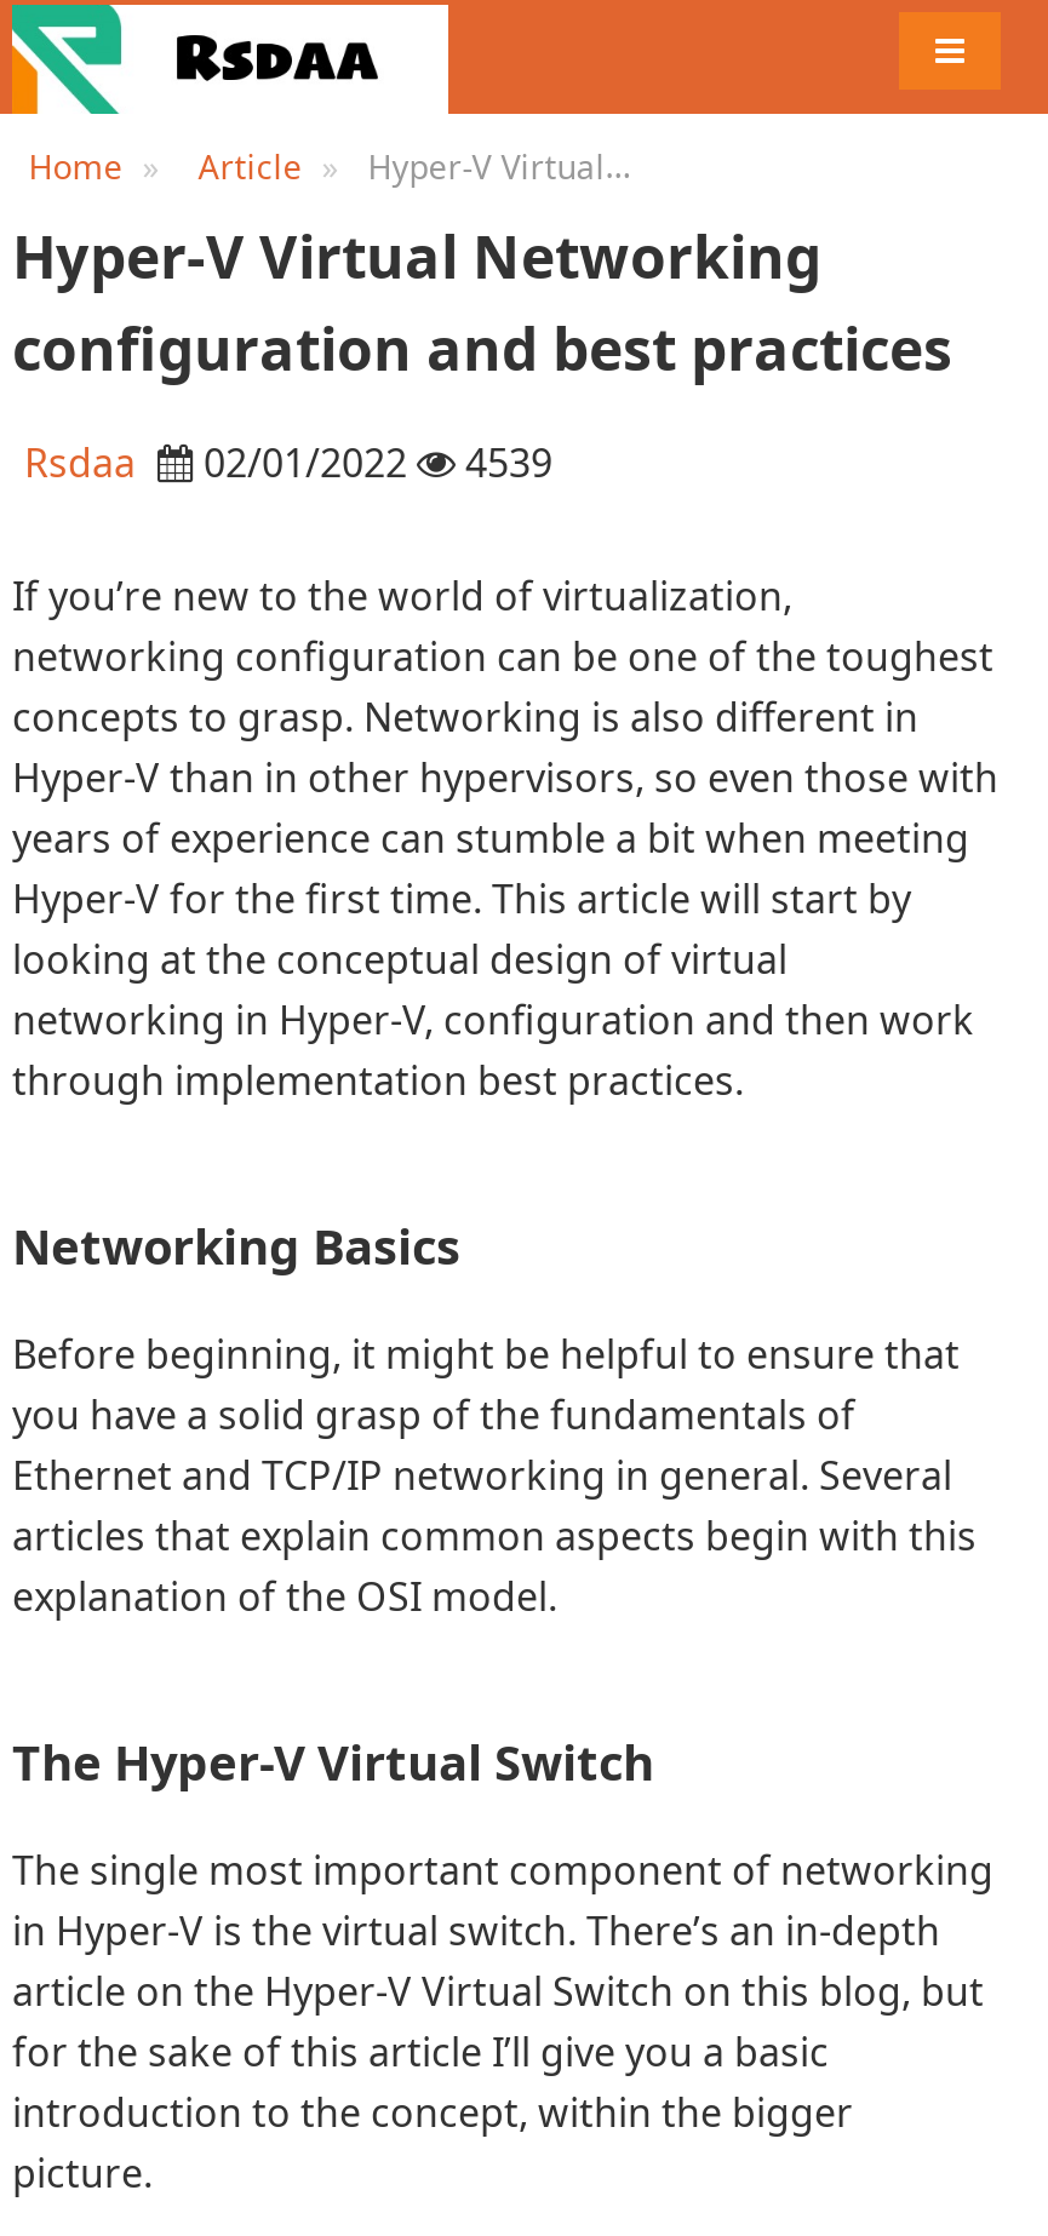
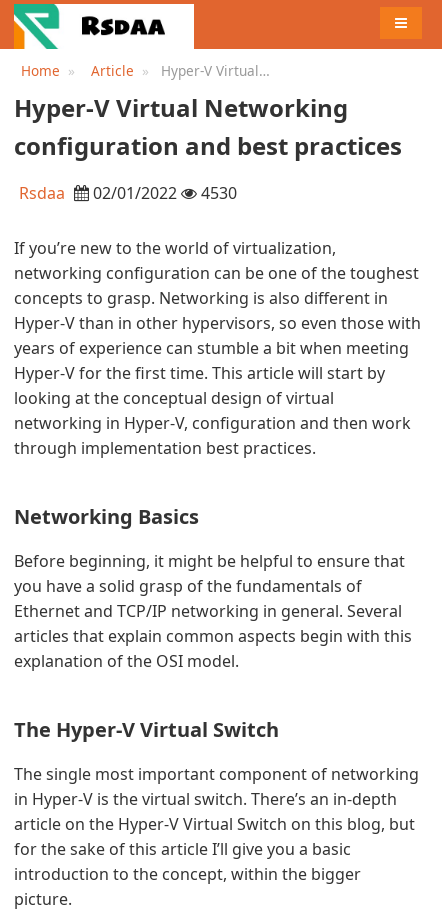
[24,436,552,489] Rsdaa 02/01/2022 4539 -> [19,182,237,204] Rsdaa 02/01/2022 4530

